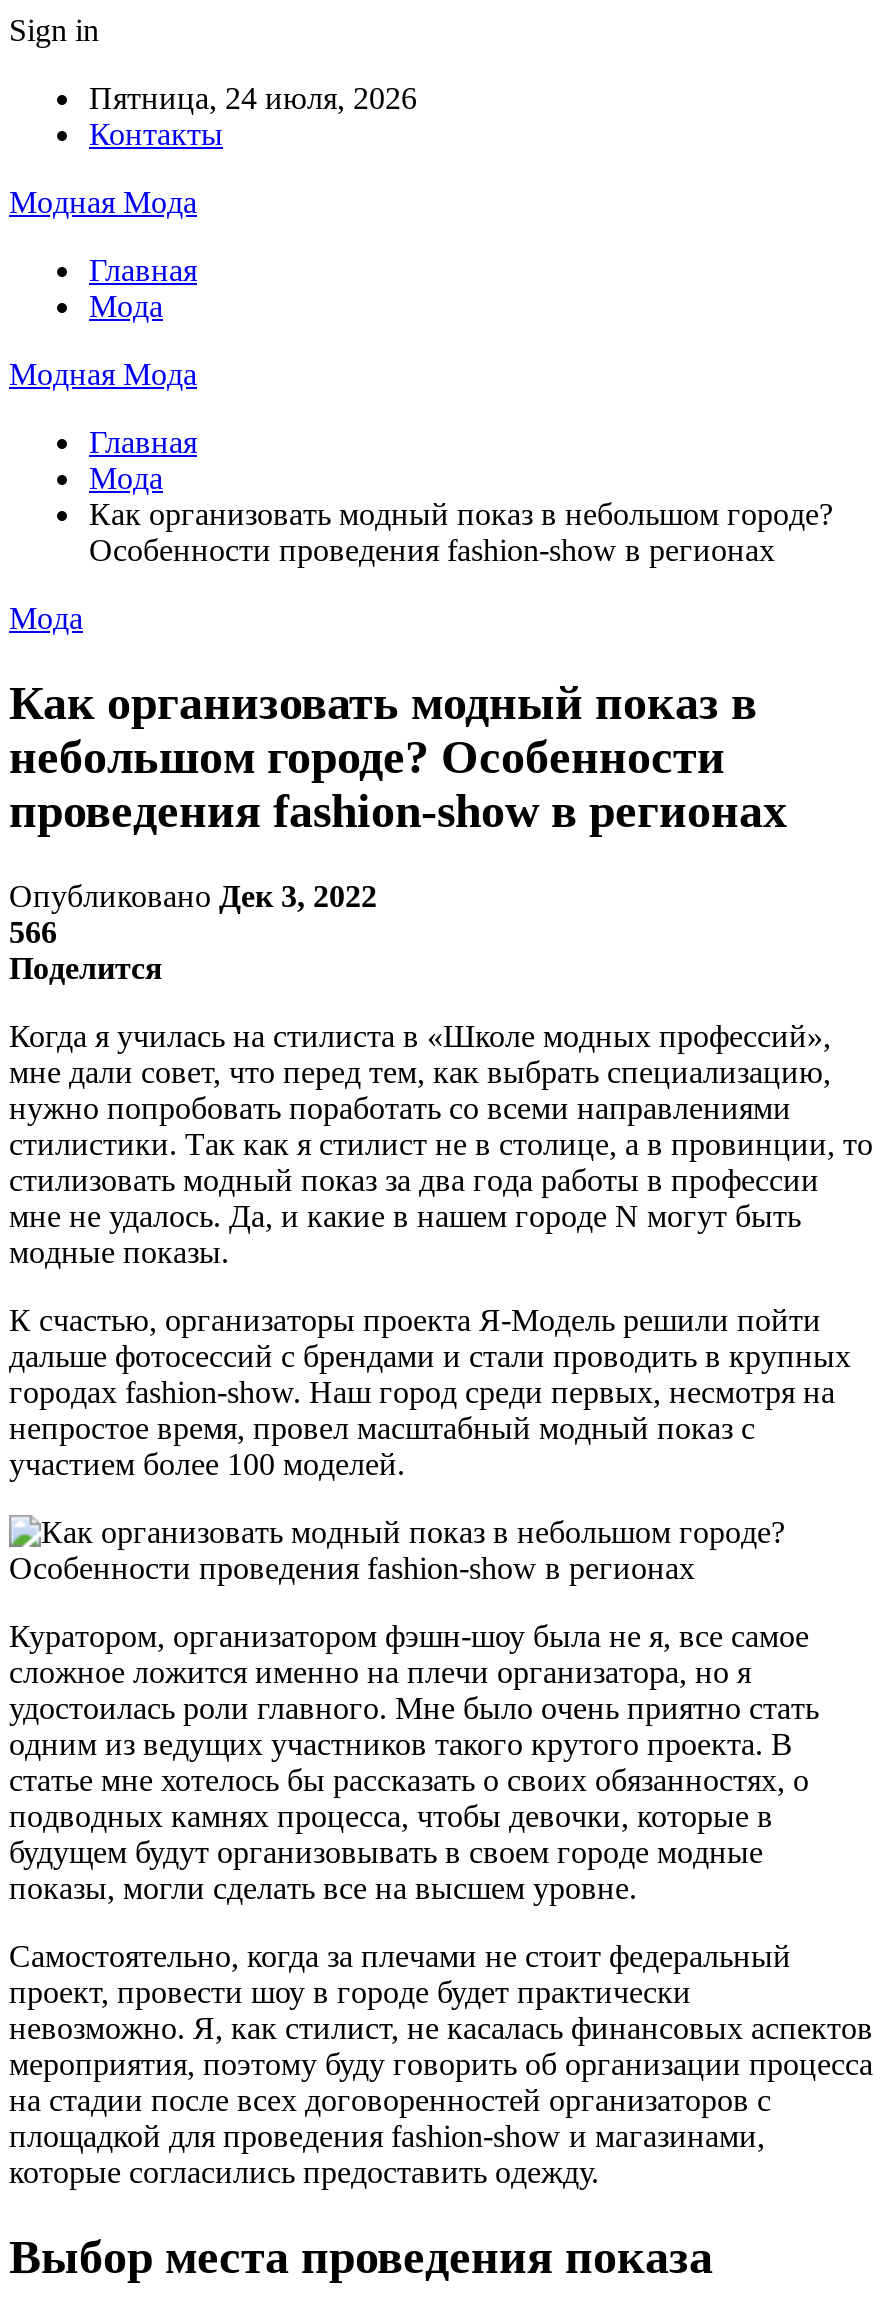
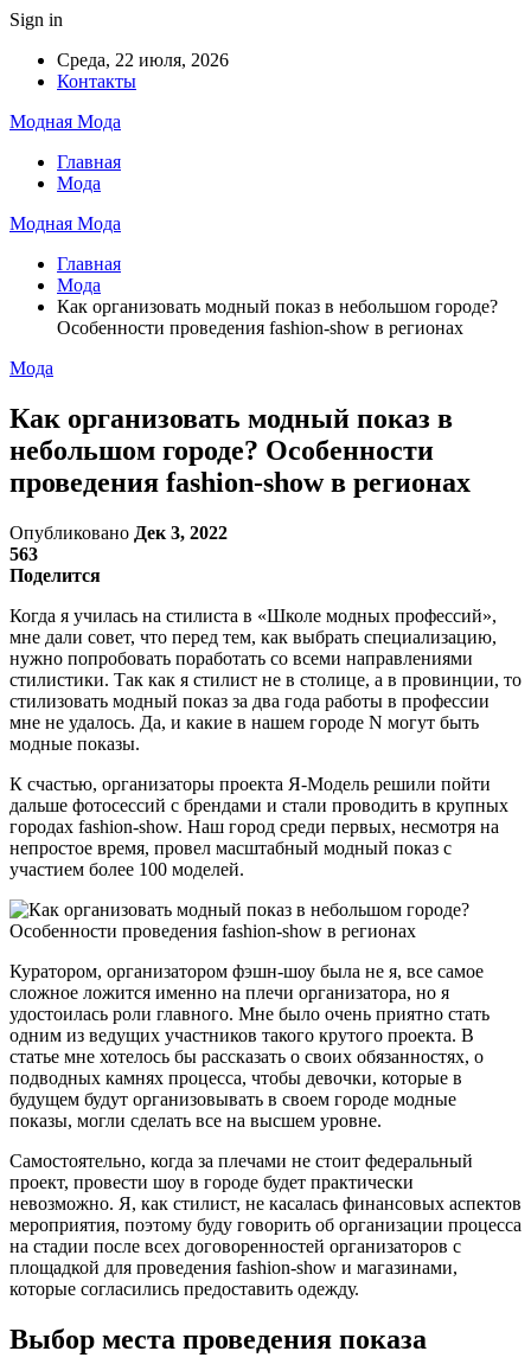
[89,81,417,115] Пятница, 24 июля, 2026 -> [57,50,229,70] Среда, 22 июля, 2026
[9,915,57,949] 566 -> [9,544,38,564] 563

